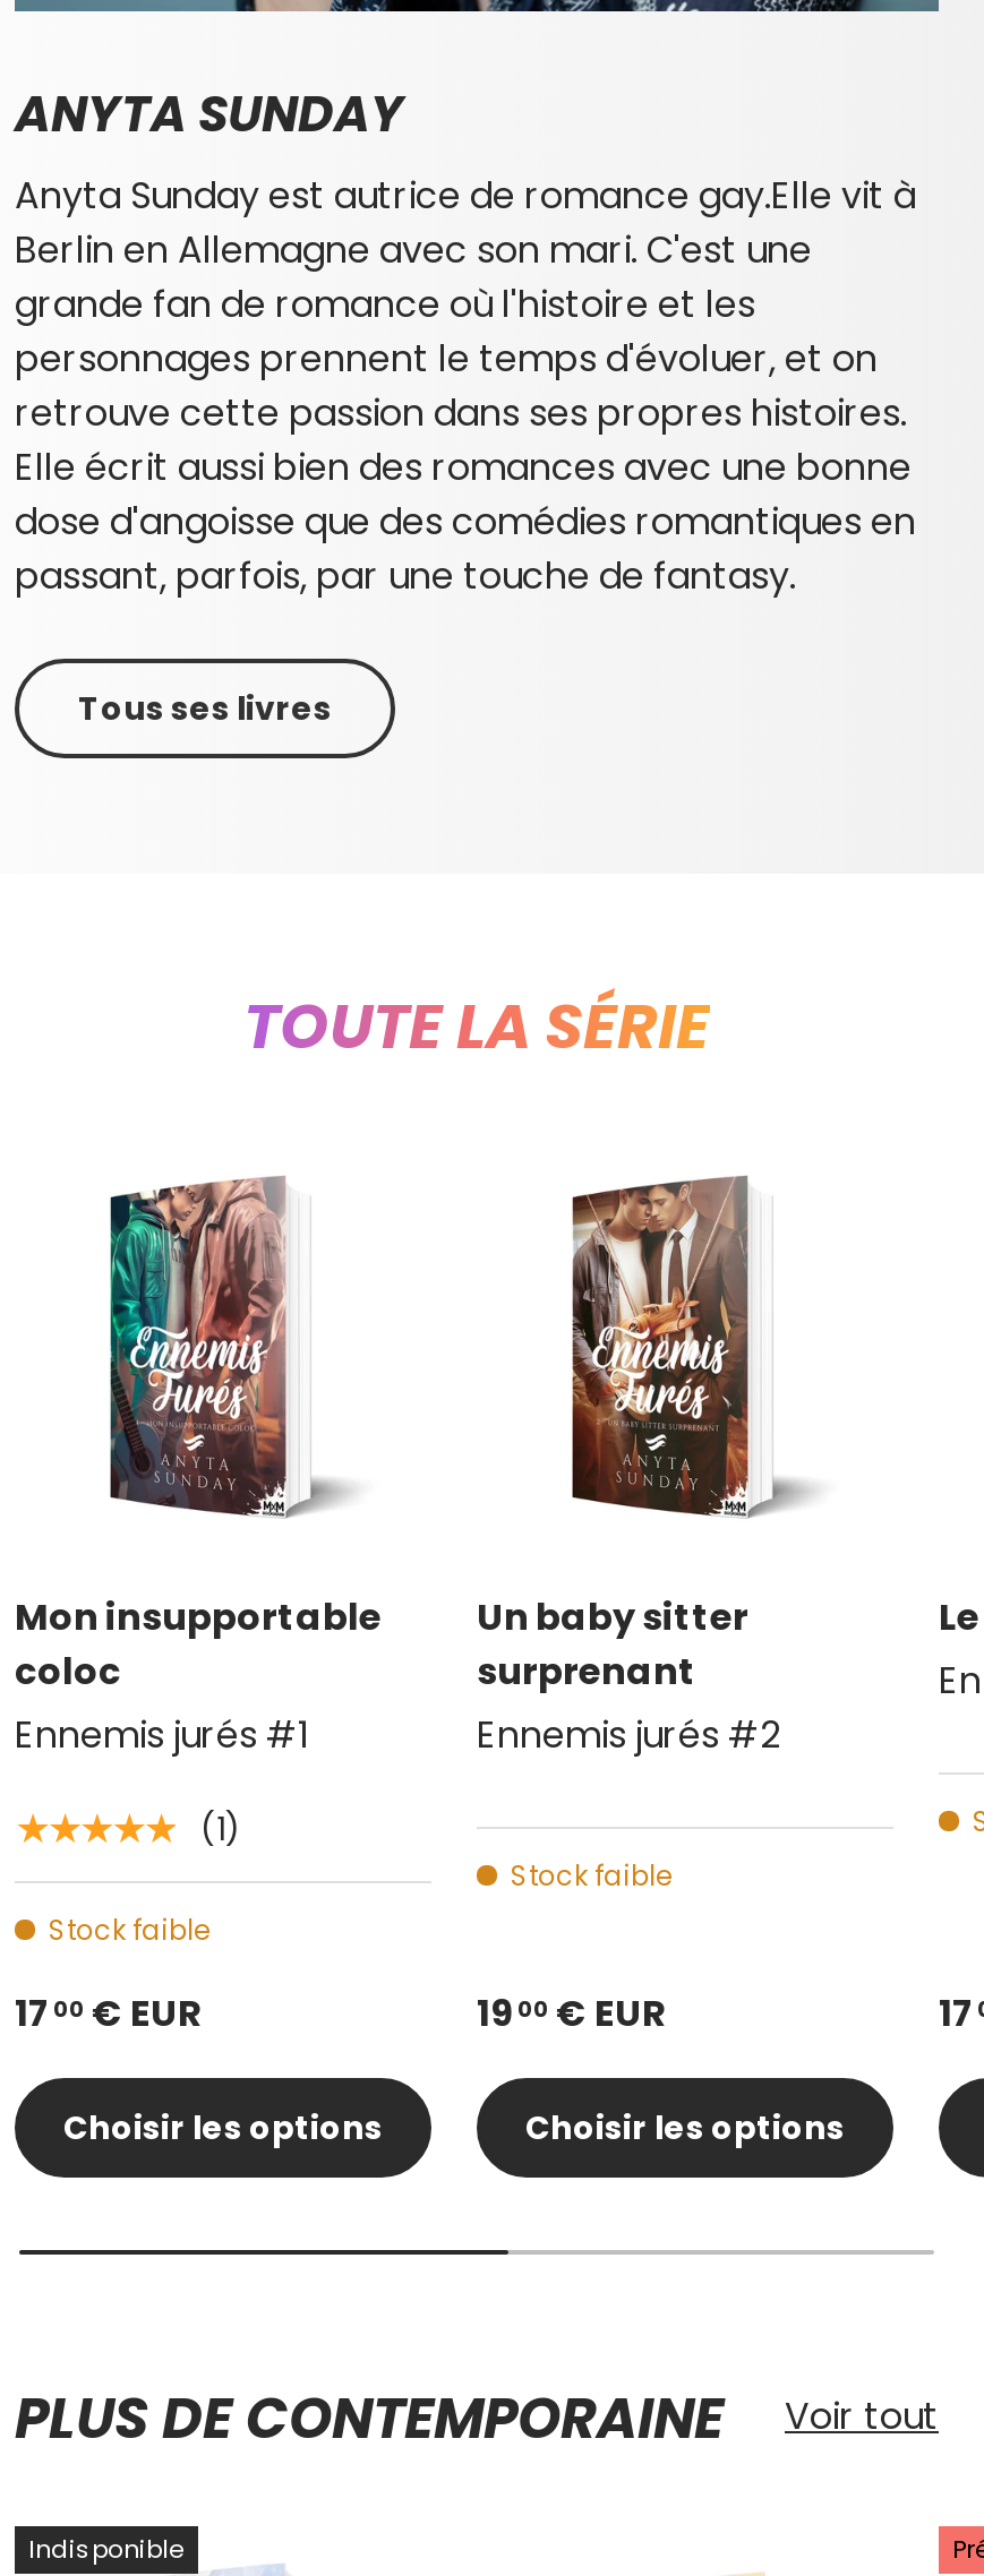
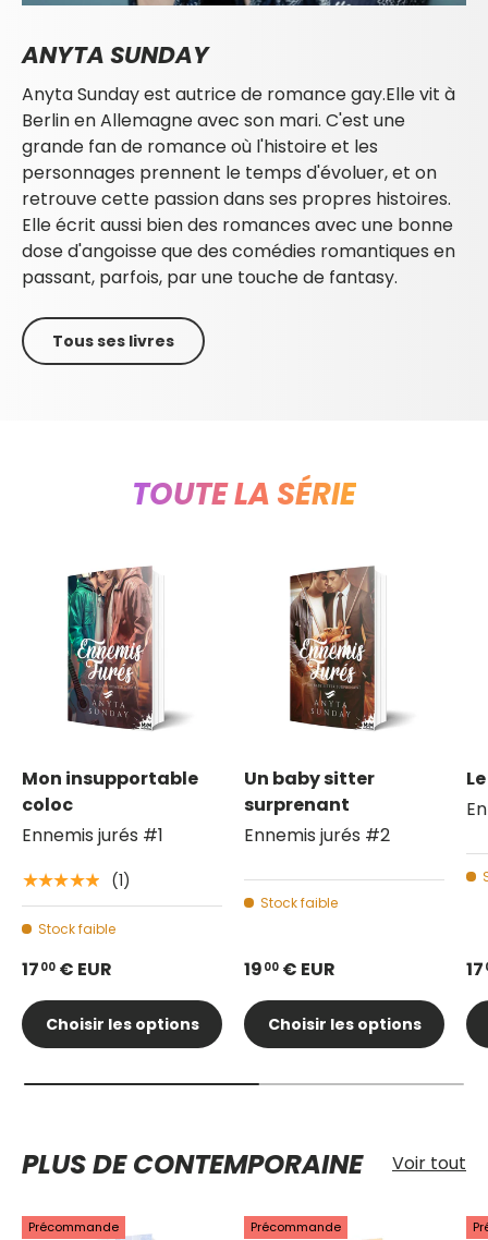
[28,2531,185,2567] Indisponible -> [28,1218,119,1236] Précommande
none -> [251,1218,341,1236] Précommande

